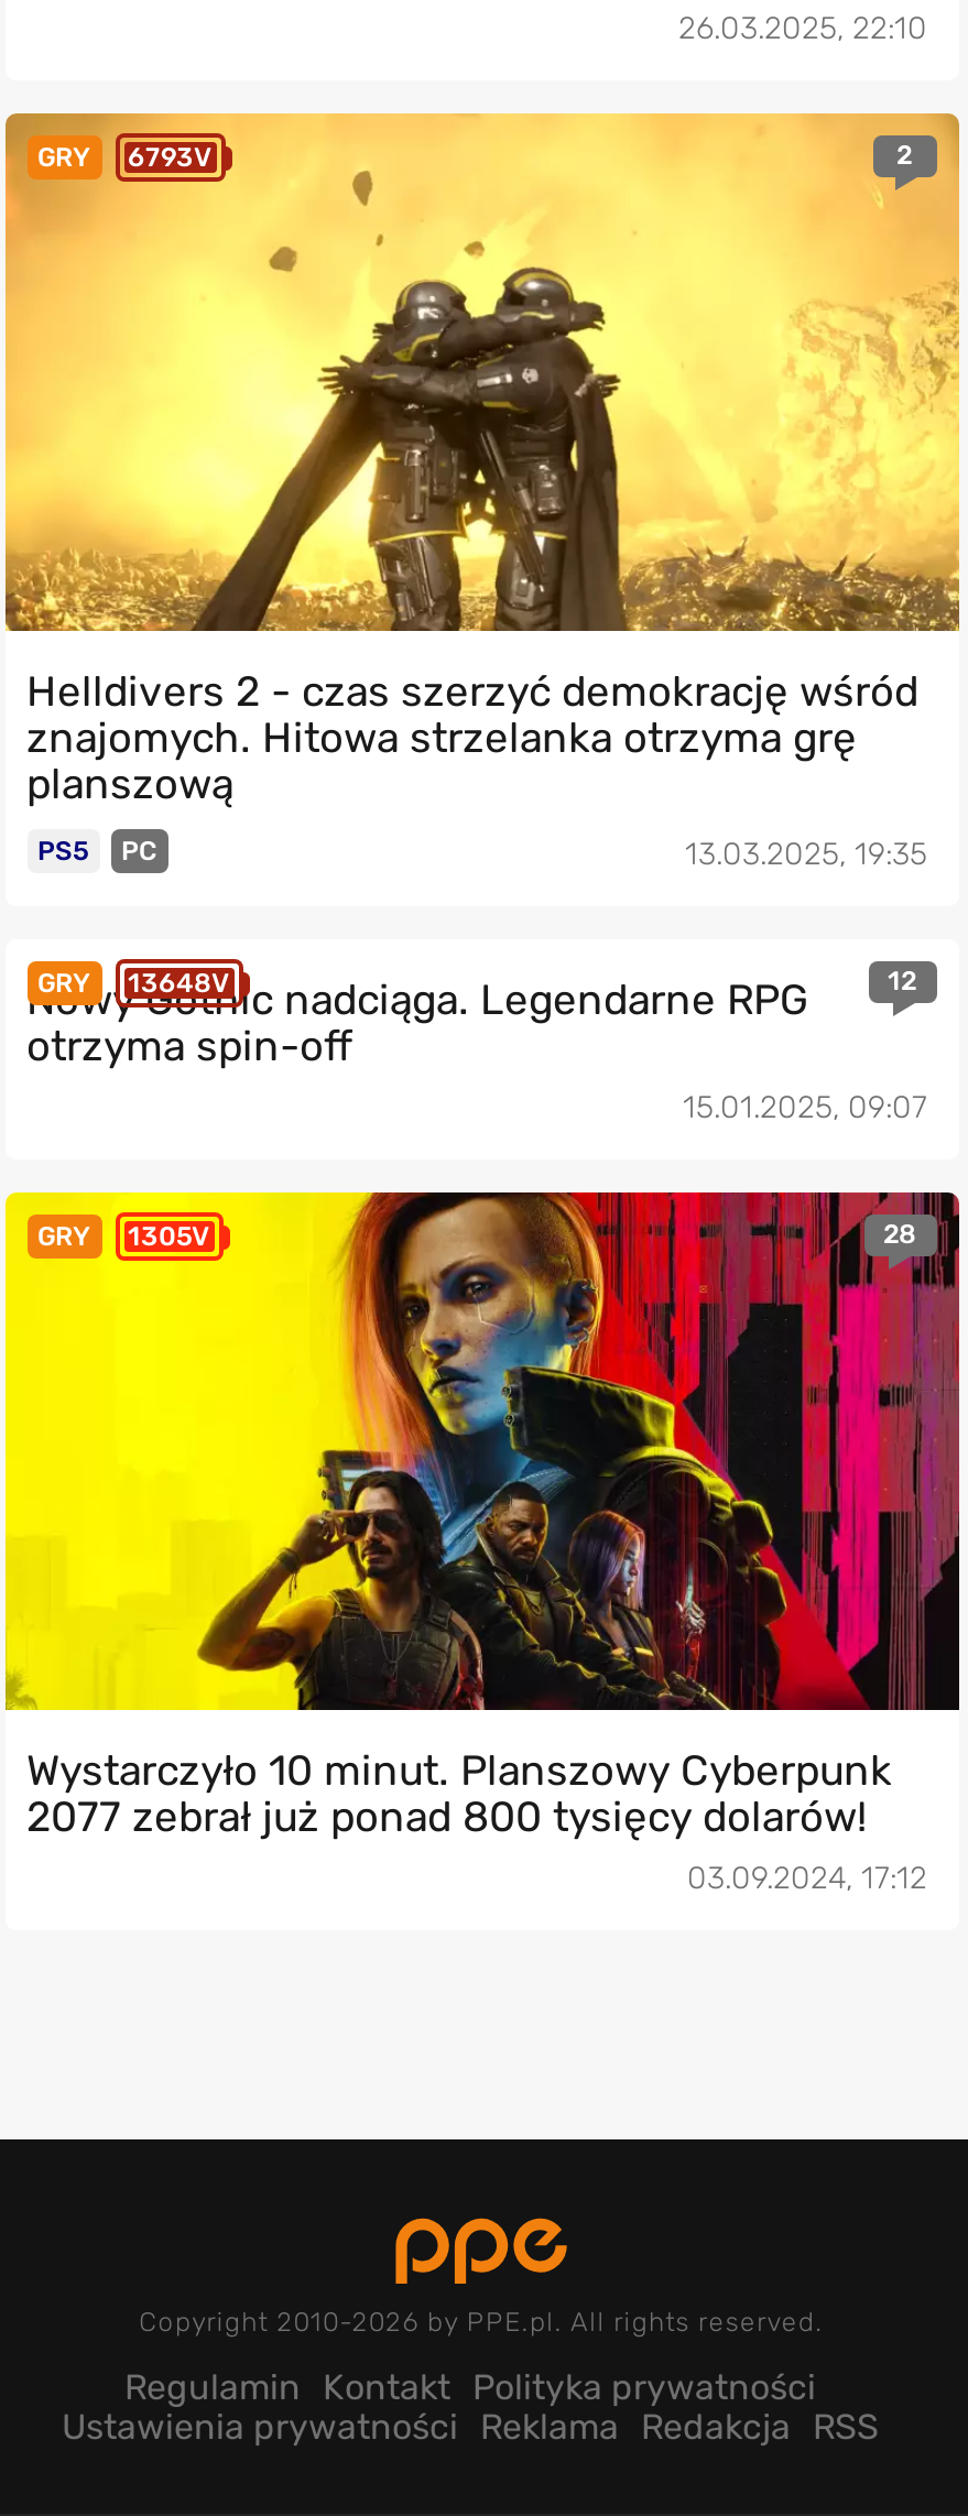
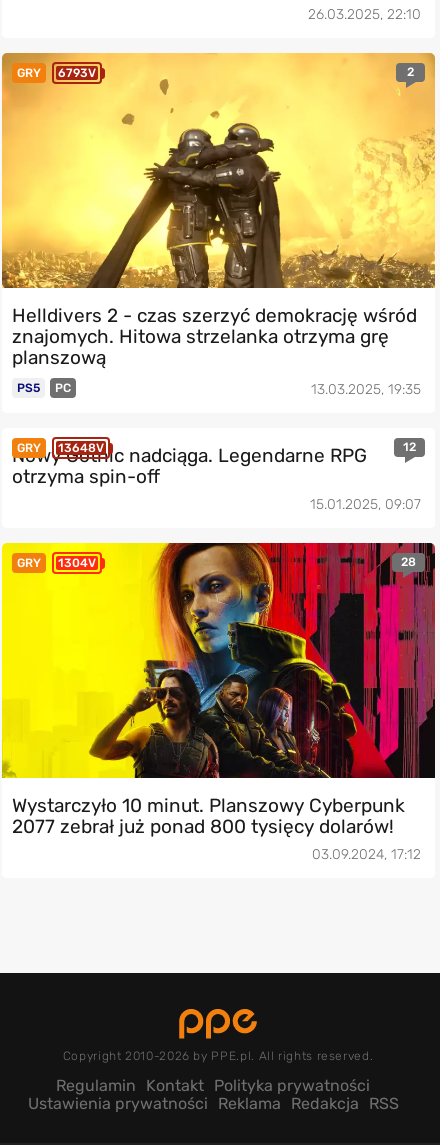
[37,1222,209,1253] GRY 1305V -> [16,556,95,570] GRY 1304V

